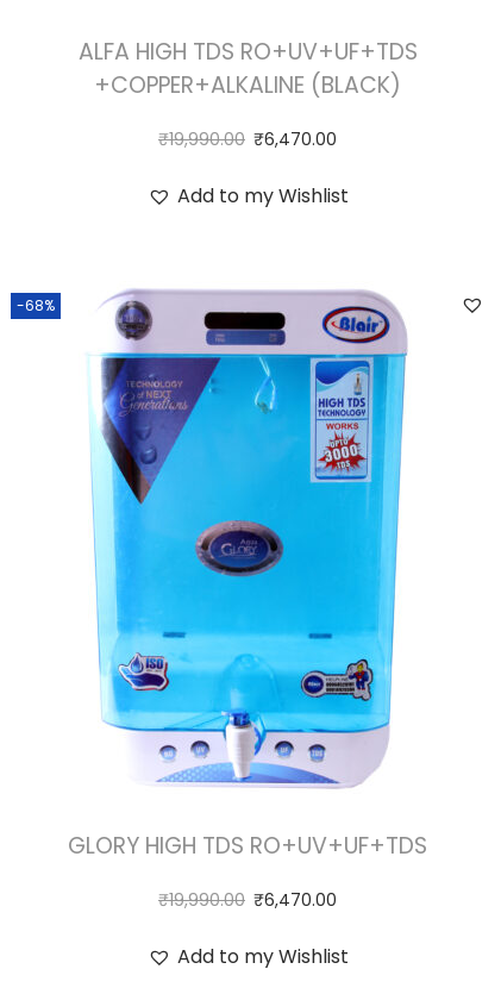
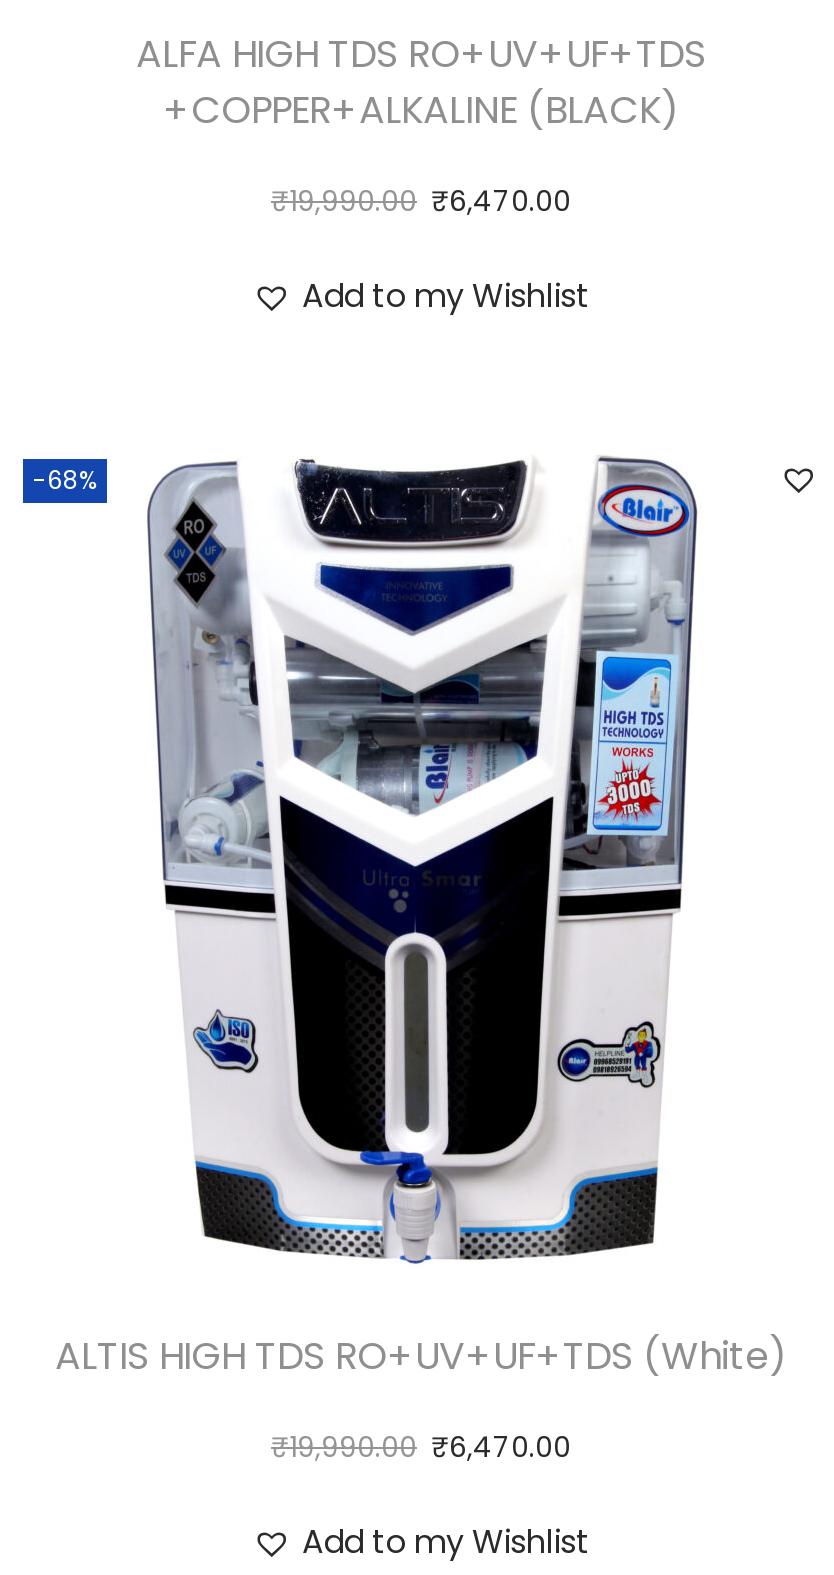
[68,288,427,862] [image] | GLORY HIGH TDS RO+UV+UF+TDS -> [55,453,787,1382] [image] | ALTIS HIGH TDS RO+UV+UF+TDS (White)

